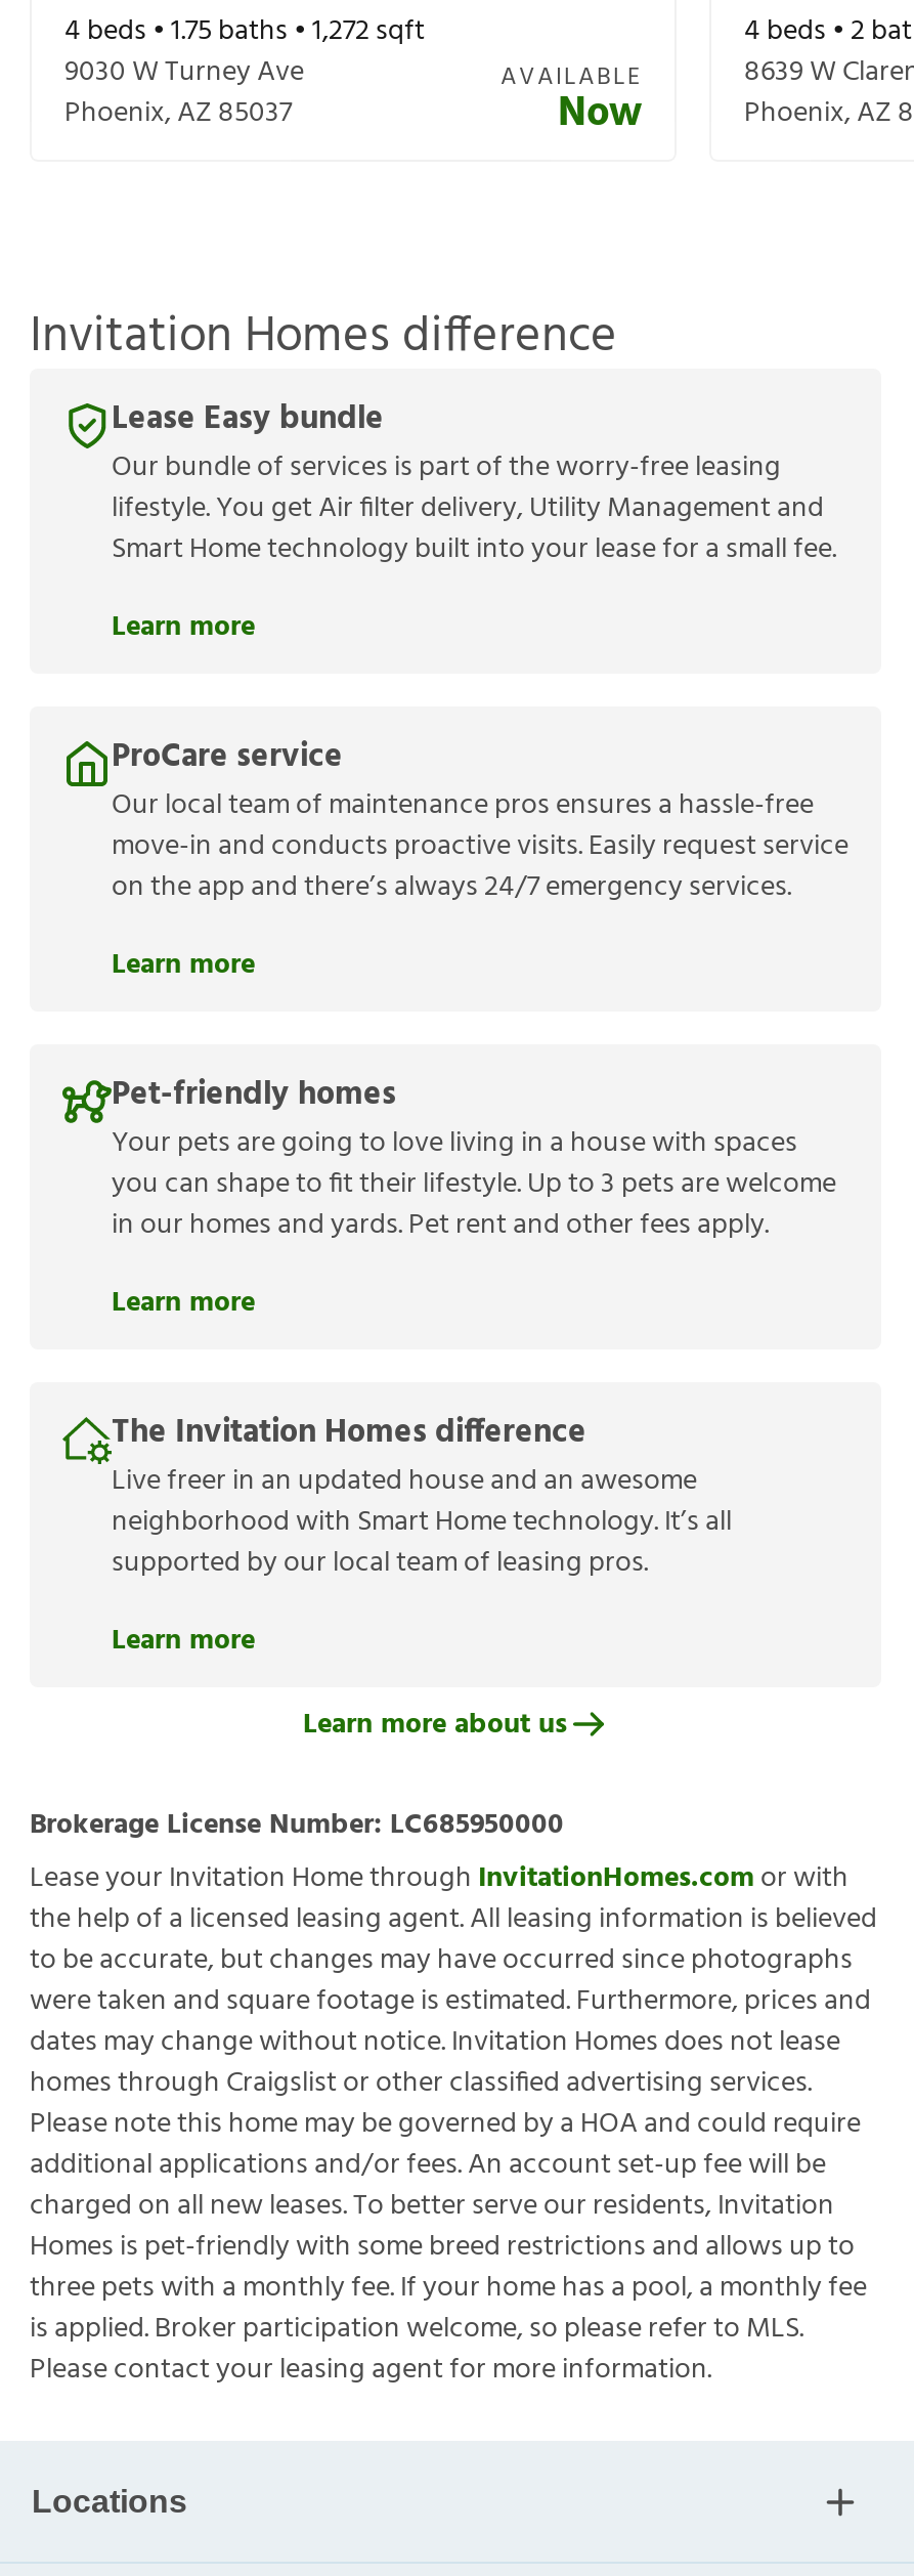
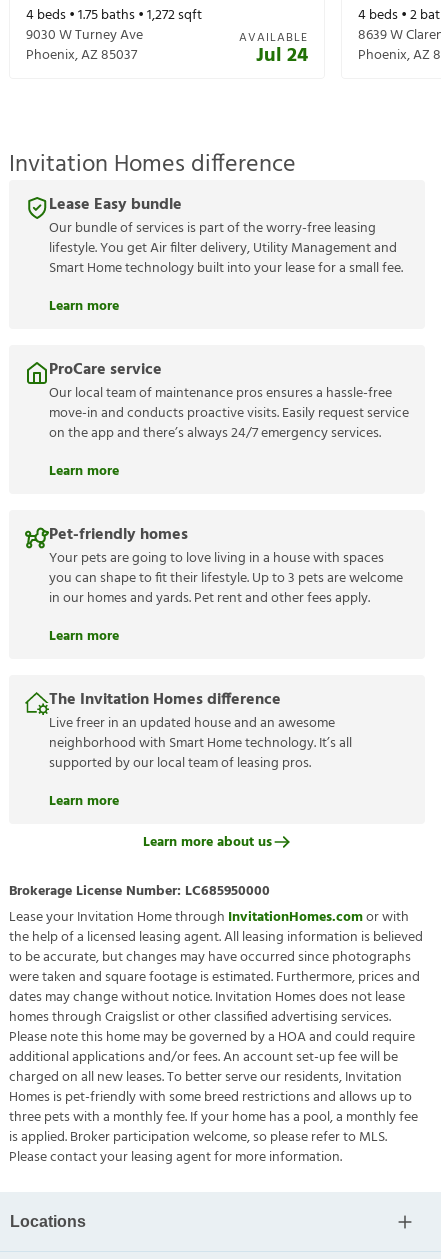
[558,83,642,148] Now -> [256,40,308,72] Jul 24

